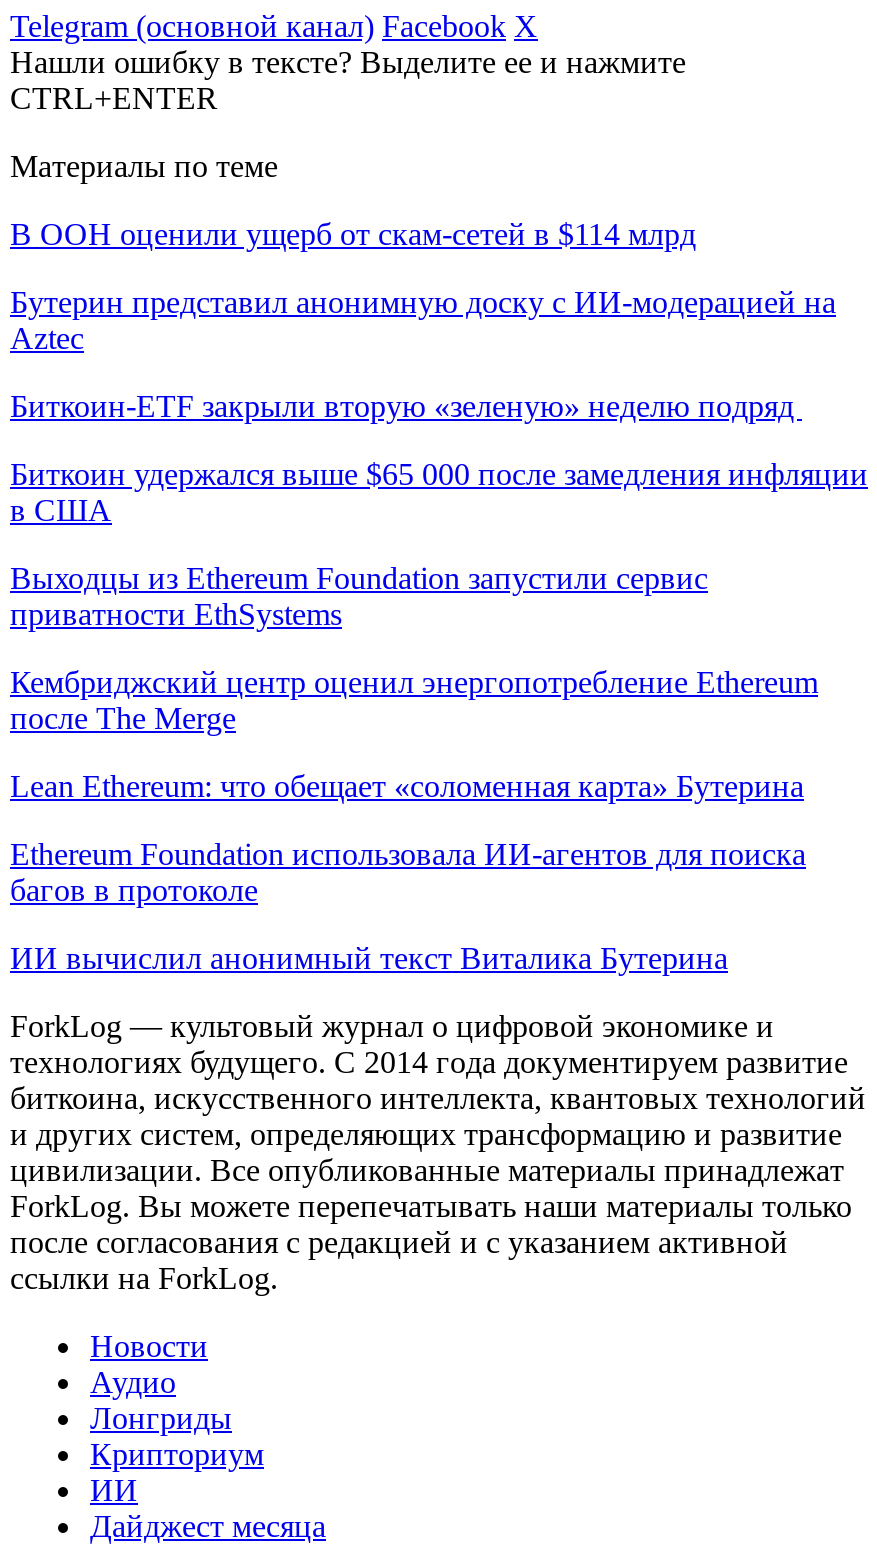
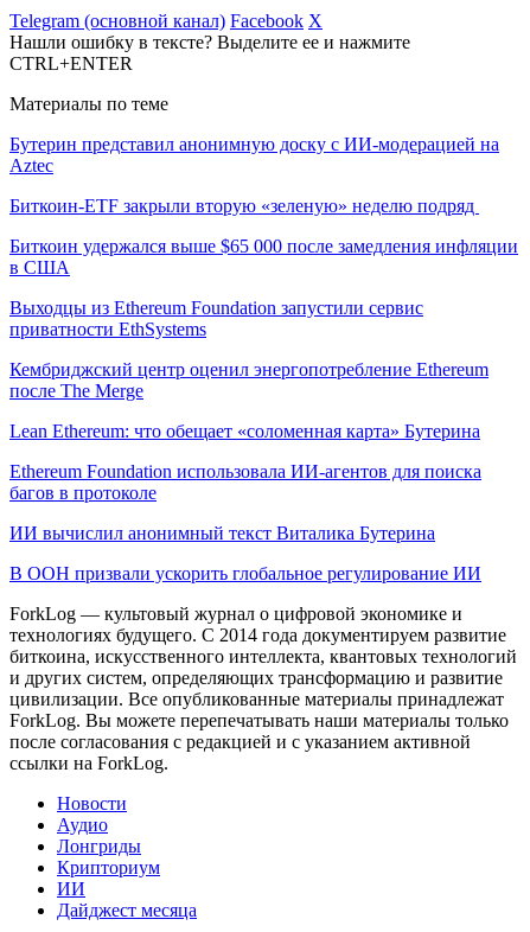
[10,217,696,251] В ООН оценили ущерб от скам-сетей в $114 млрд -> none
moved [10,285,868,975] -> [9,134,518,543]: Бутерин представил анонимную доску с ИИ-модерацией на | Aztec | Биткоин-ETF закрыли вторую «зеленую» неделю подряд | ... | багов в протоколе | ИИ вычислил анонимный текст Виталика Бутерина
none -> [9,563,481,583] В ООН призвали ускорить глобальное регулирование ИИ

